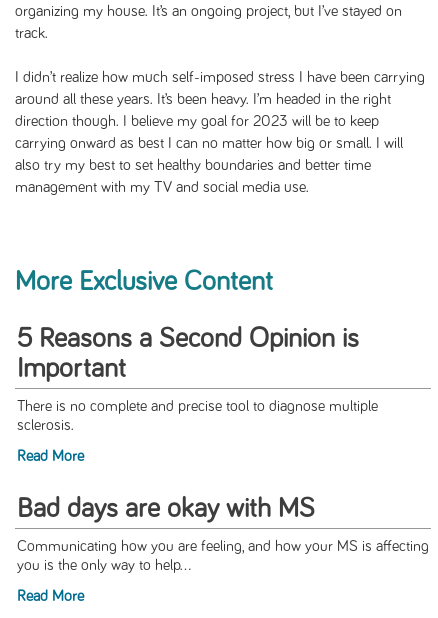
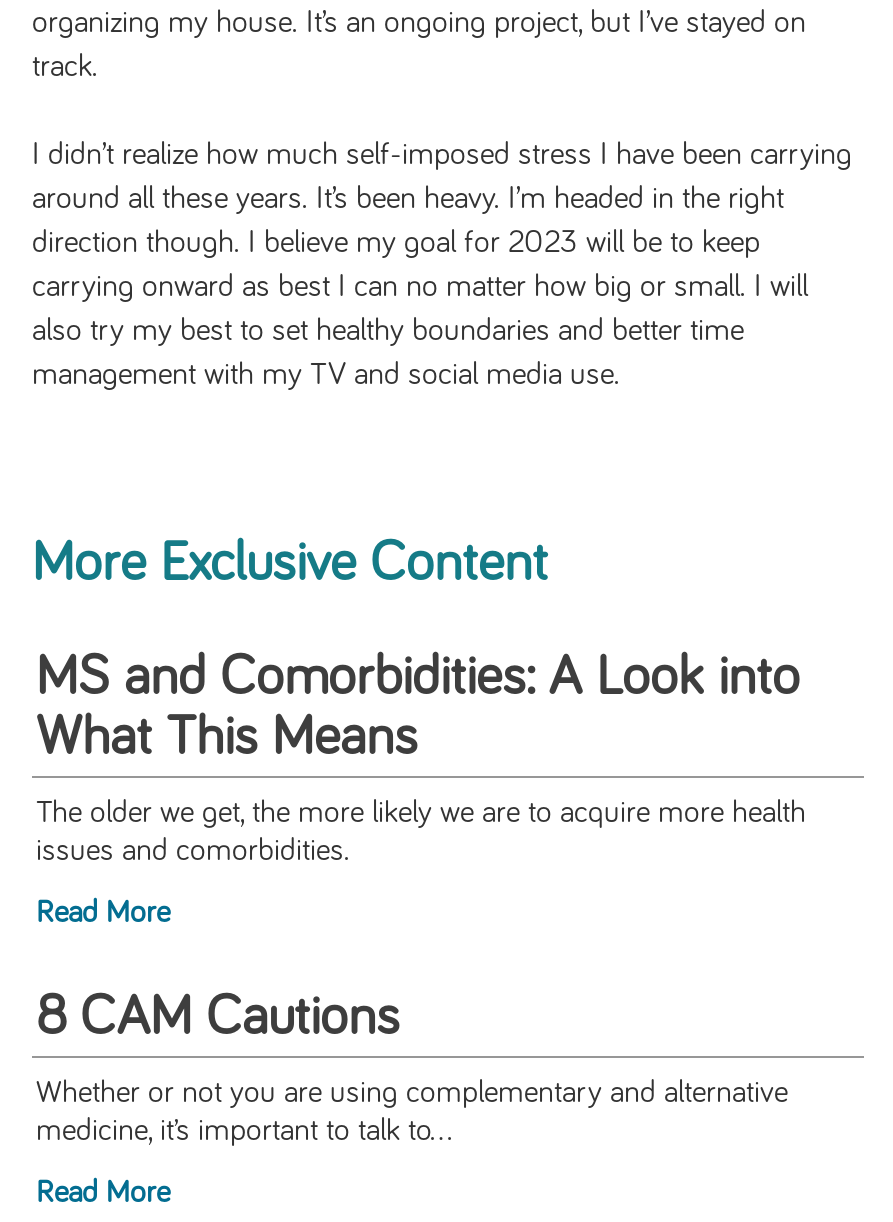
[17,325,359,383] 5 Reasons a Second Opinion is | Important -> [36,651,800,767] MS and Comorbidities: A Look into | What This Means
[17,399,378,433] There is no complete and precise tool to diagnose multiple | sclerosis. -> [36,799,806,867] The older we get, the more likely we are to acquire more health | issues and comorbidities.
[17,495,315,523] Bad days are okay with MS -> [36,991,400,1047] 8 CAM Cautions
[17,539,429,573] Communicating how you are feeling, and how your MS is affecting | you is the only way to help... -> [36,1079,788,1147] Whether or not you are using complementary and alternative | medicine, it’s important to talk to...

